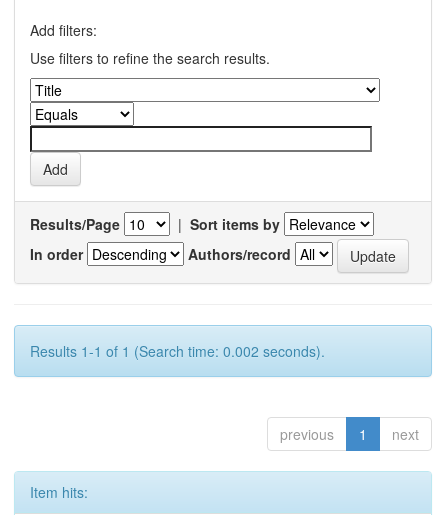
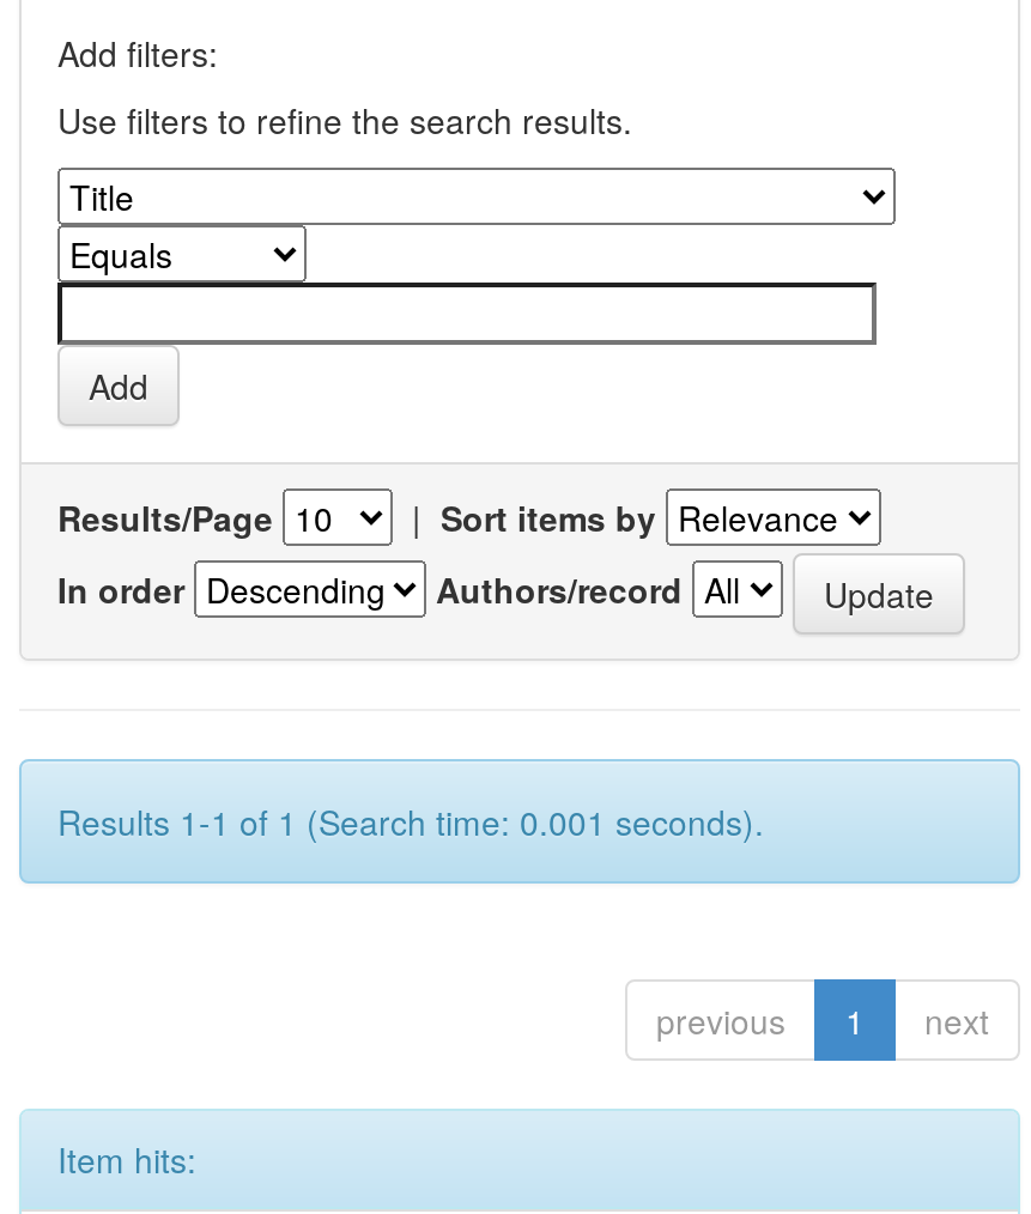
[30,341,325,361] Results 1-1 of 1 (Search time: 0.002 seconds). -> [57,797,764,845] Results 1-1 of 1 (Search time: 0.001 seconds).

